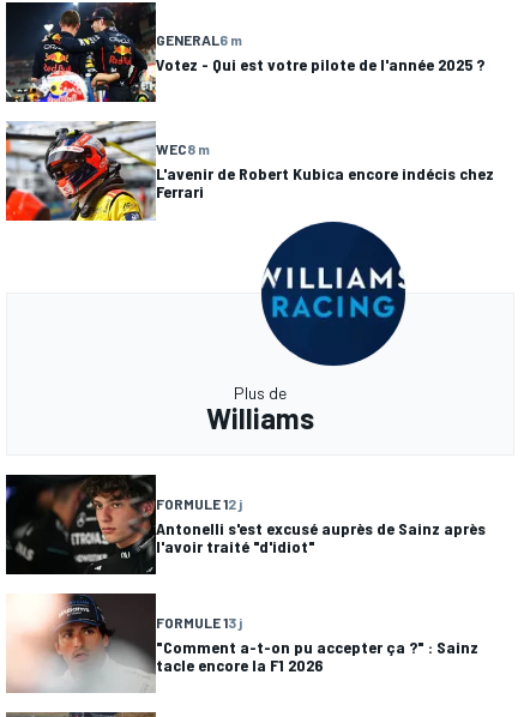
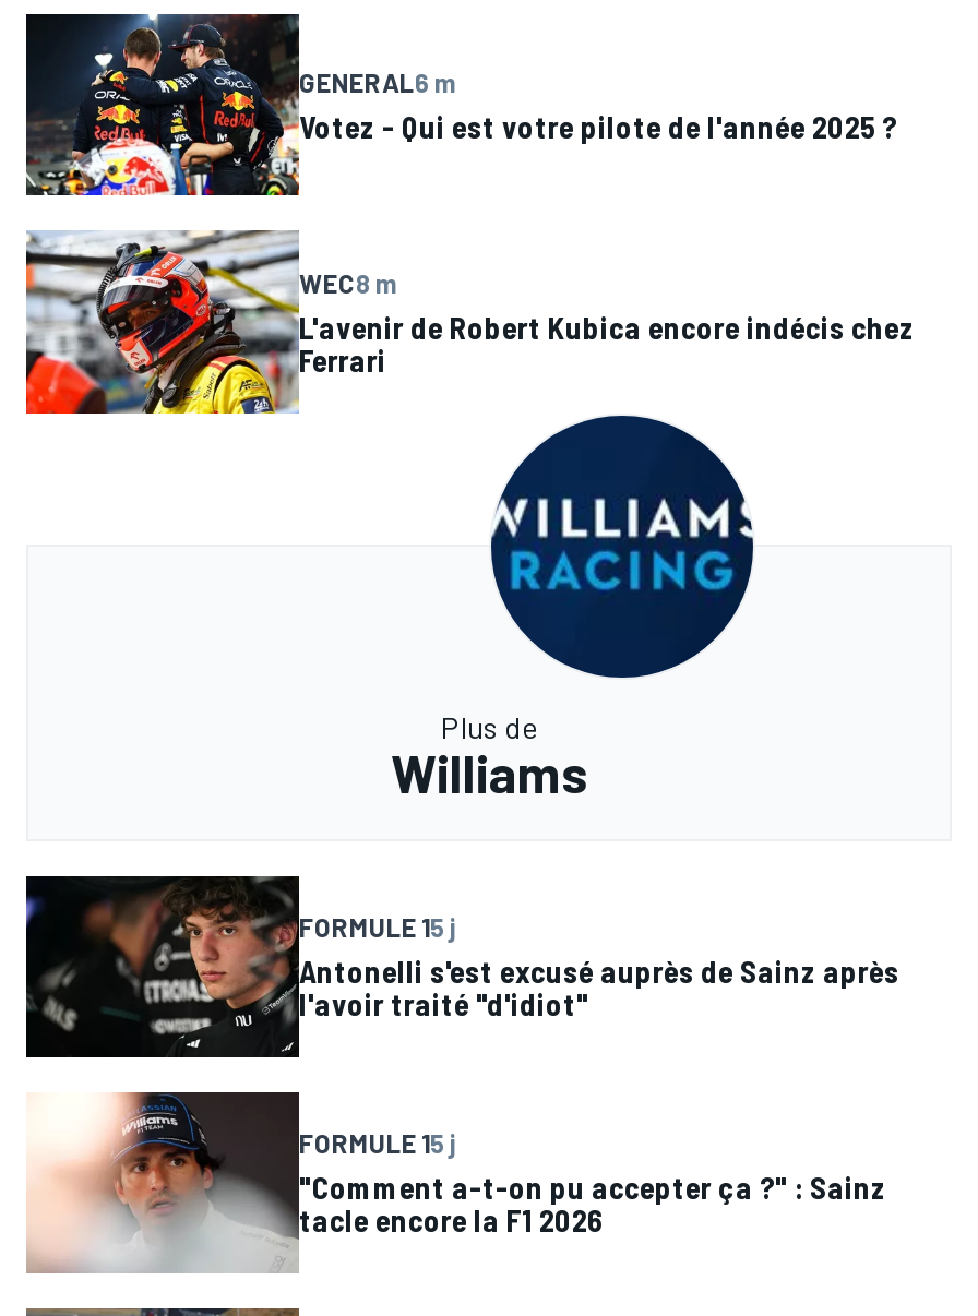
[156,495,242,511] FORMULE 12 j -> [299,911,456,941] FORMULE 15 j
[156,614,242,630] FORMULE 13 j -> [299,1127,456,1158] FORMULE 15 j

